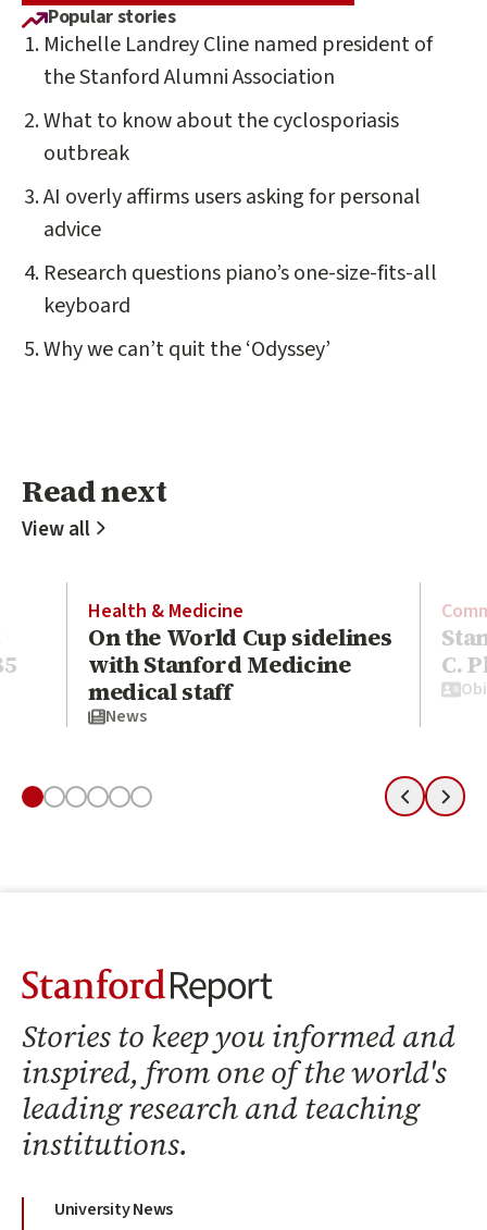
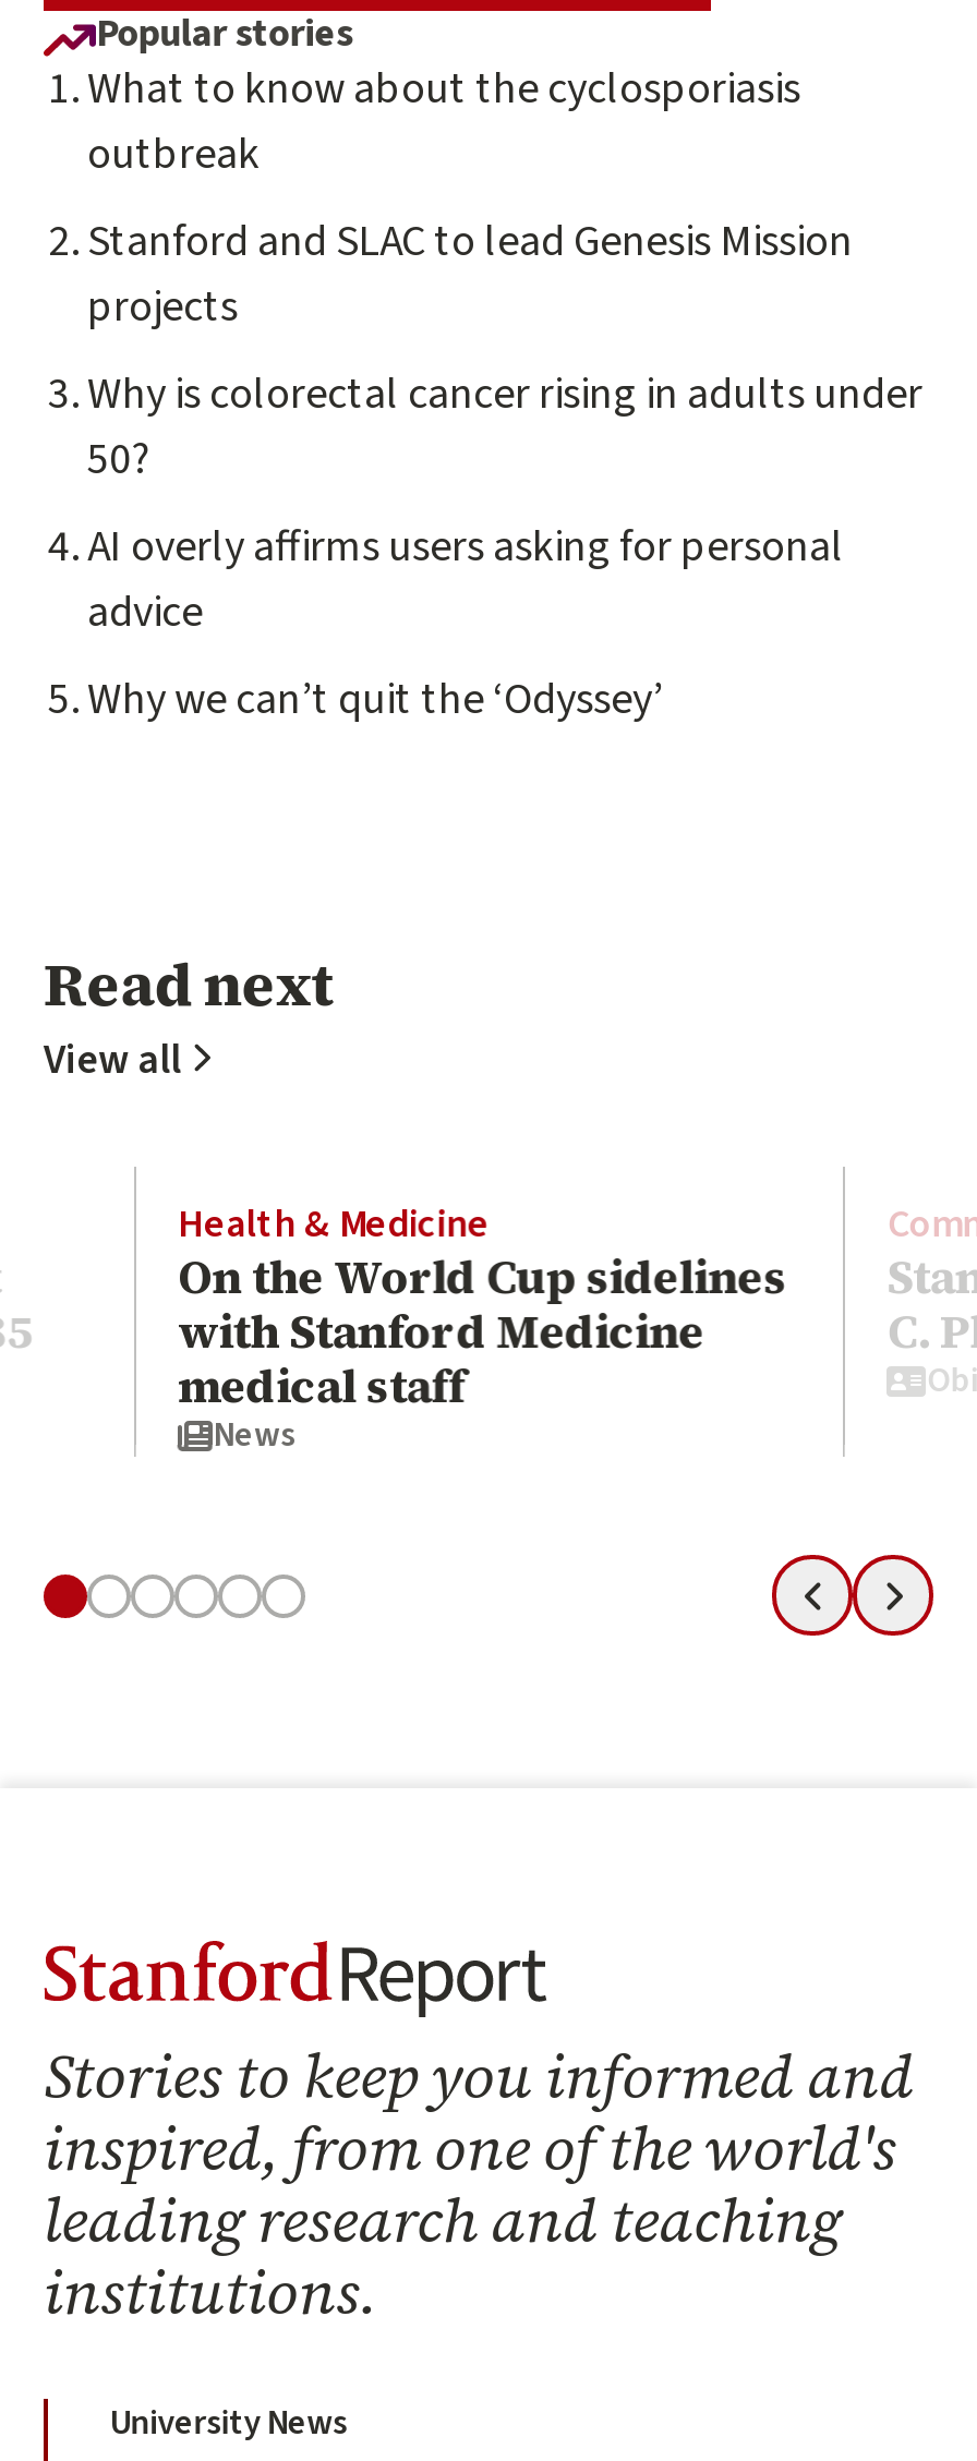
[43,29,433,93] Michelle Landrey Cline named president of | the Stanford Alumni Association -> none
moved [43,106,399,169] -> [87,59,800,185]: What to know about the cyclosporiasis | outbreak
none -> [87,212,922,491] Stanford and SLAC to lead Genesis Mission | projects | Why is colorectal cancer rising in adults under | 50?
moved [43,182,421,245] -> [87,517,844,643]: AI overly affirms users asking for personal | advice
[43,258,437,321] Research questions piano’s one-size-fits-all | keyboard -> none

